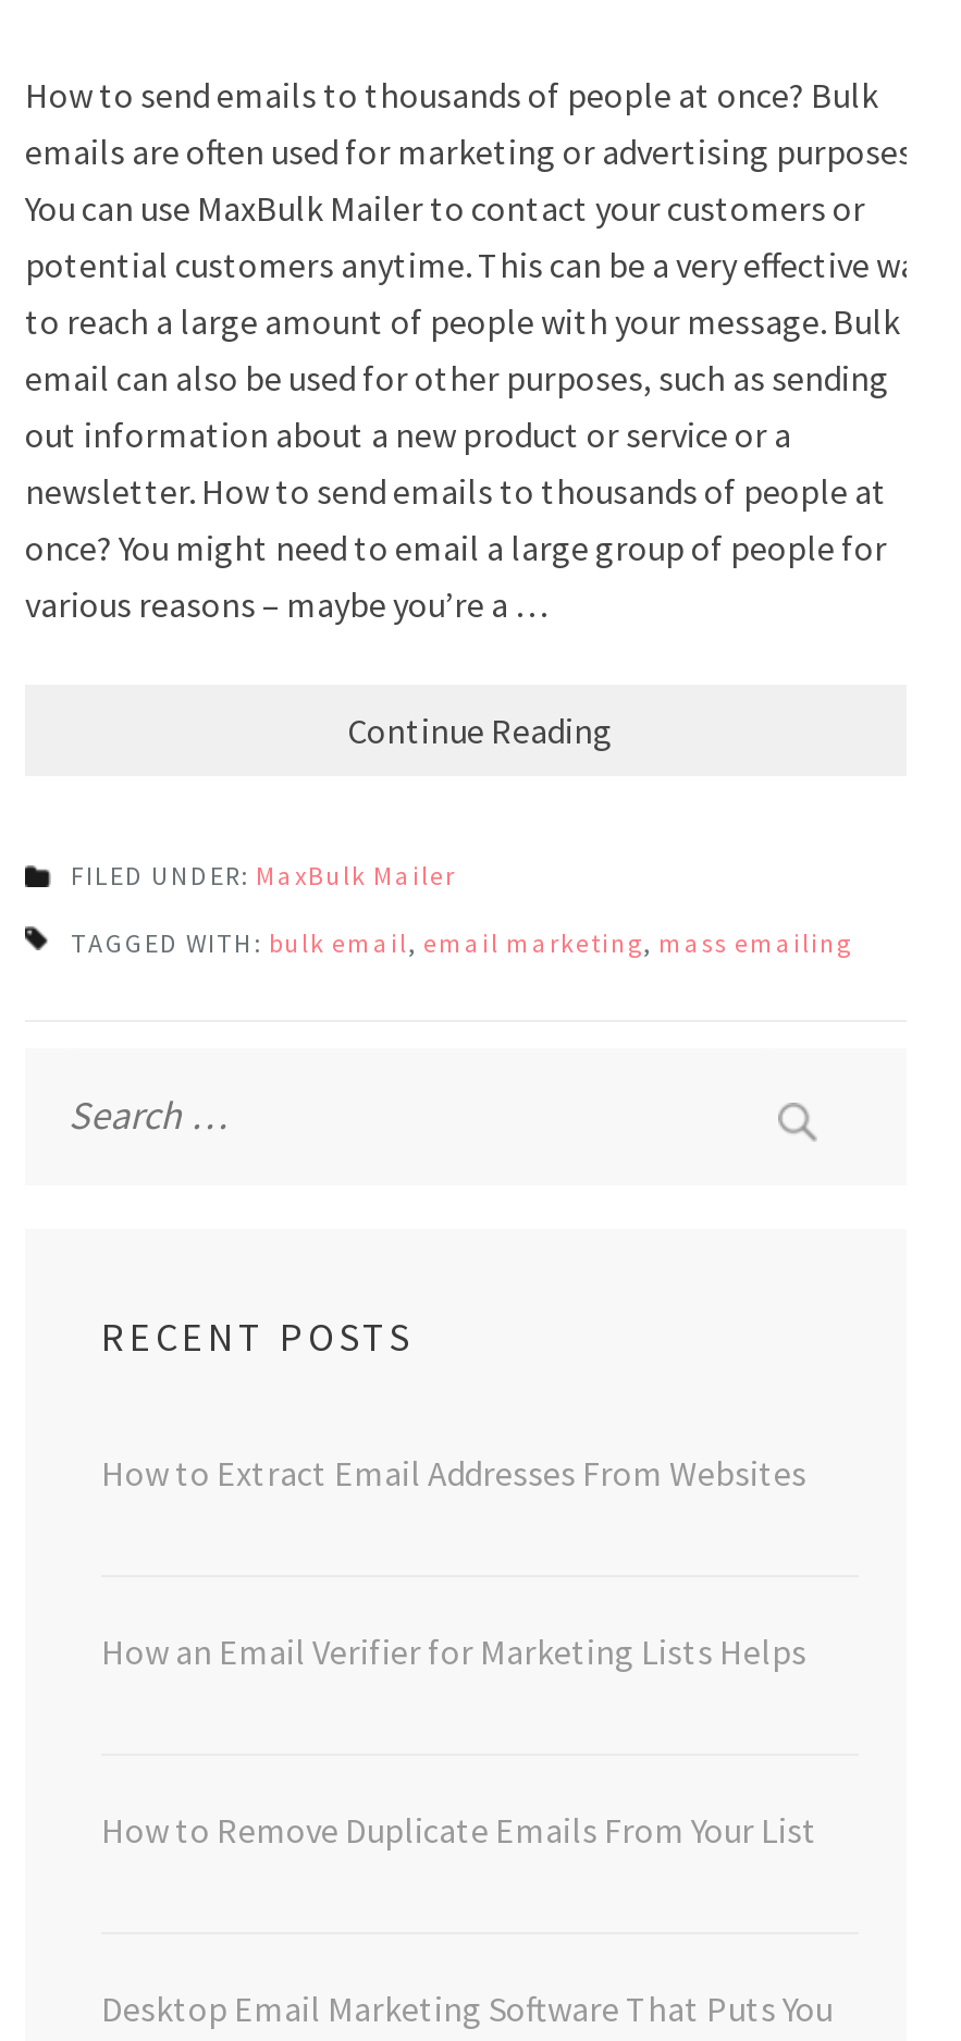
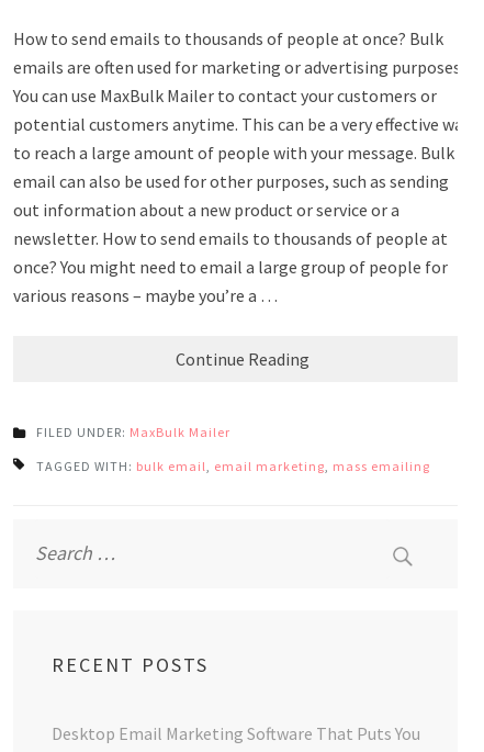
[101,1451,806,1495] How to Extract Email Addresses From Websites -> none
[101,1630,806,1673] How an Email Verifier for Marketing Lists Helps -> none
[101,1808,817,1852] How to Remove Duplicate Emails From Your List -> none

